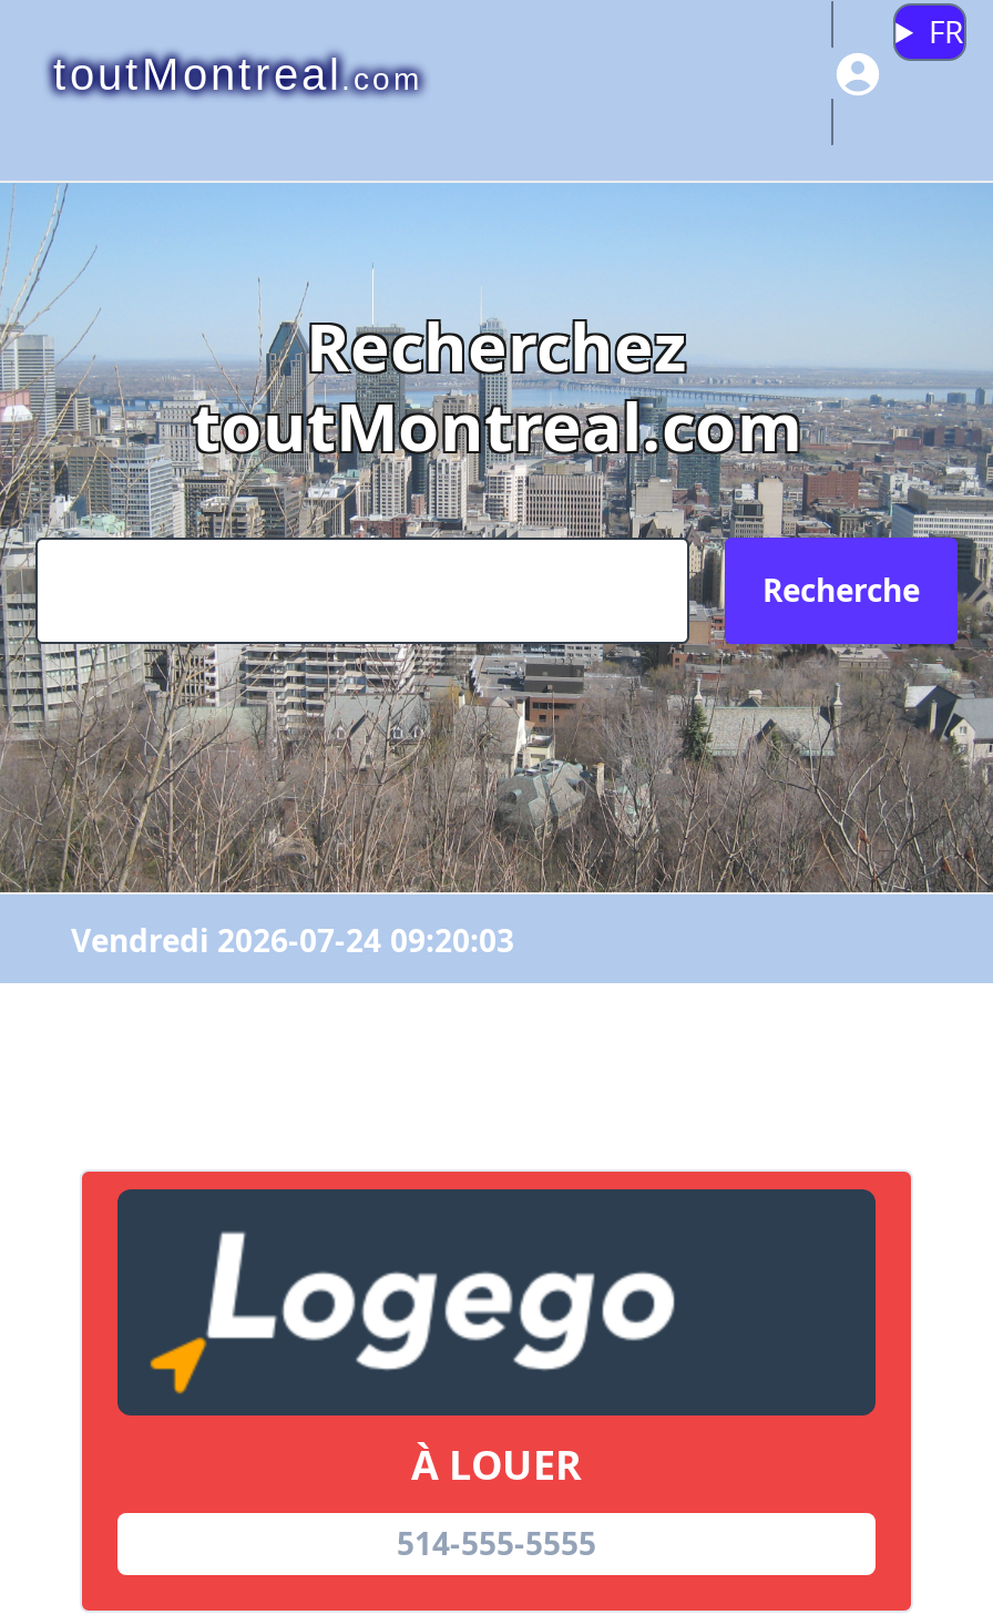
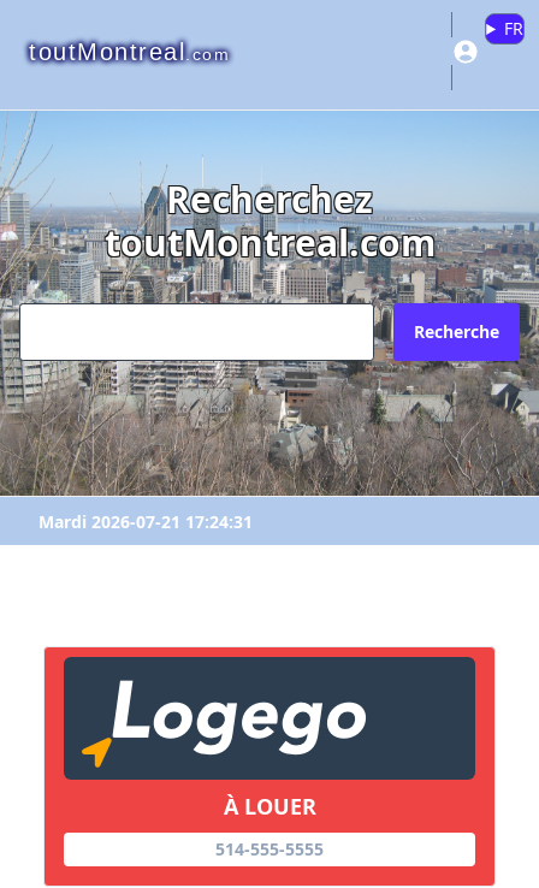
[71,919,514,961] Vendredi 2026-07-24 09:20:03 -> [38,510,253,533] Mardi 2026-07-21 17:24:31

